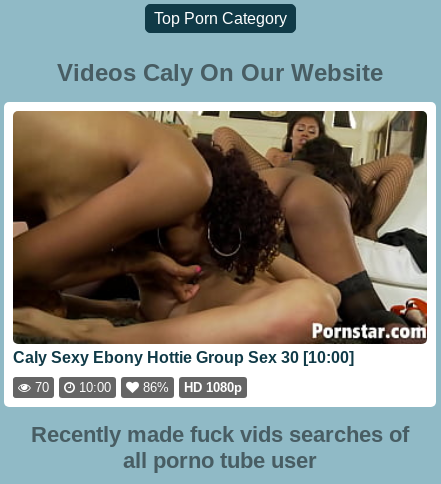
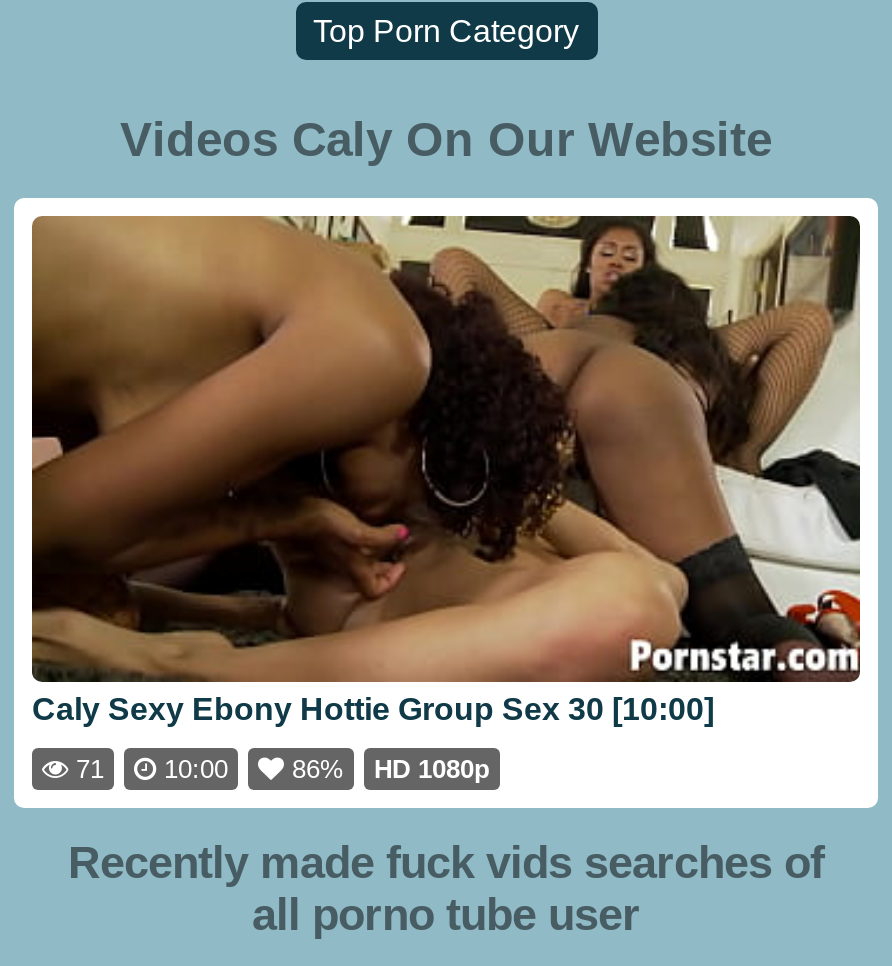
[31,380,242,395] 70 10:00 86% HD 1080p -> [68,754,490,784] 71 10:00 86% HD 1080p

